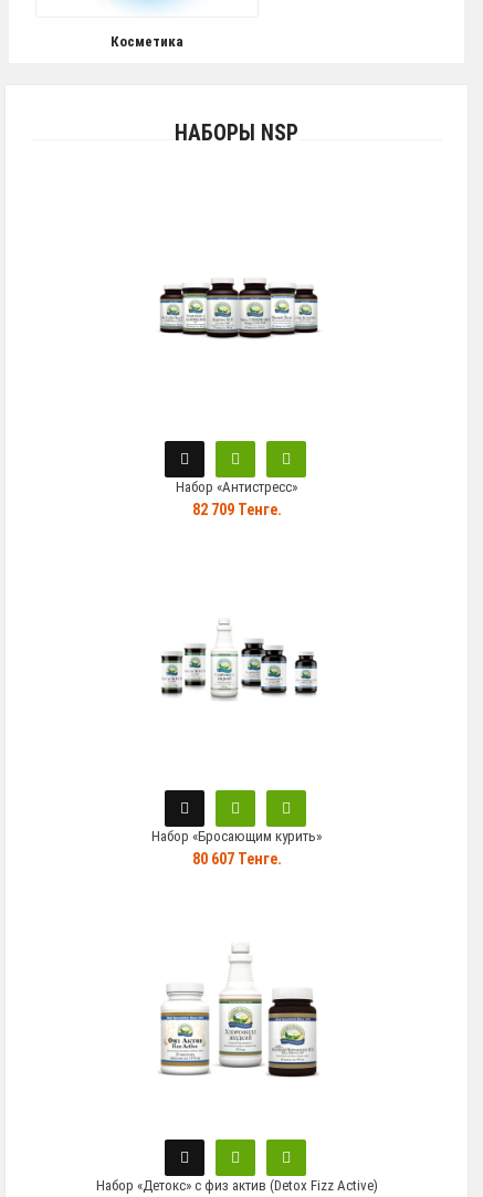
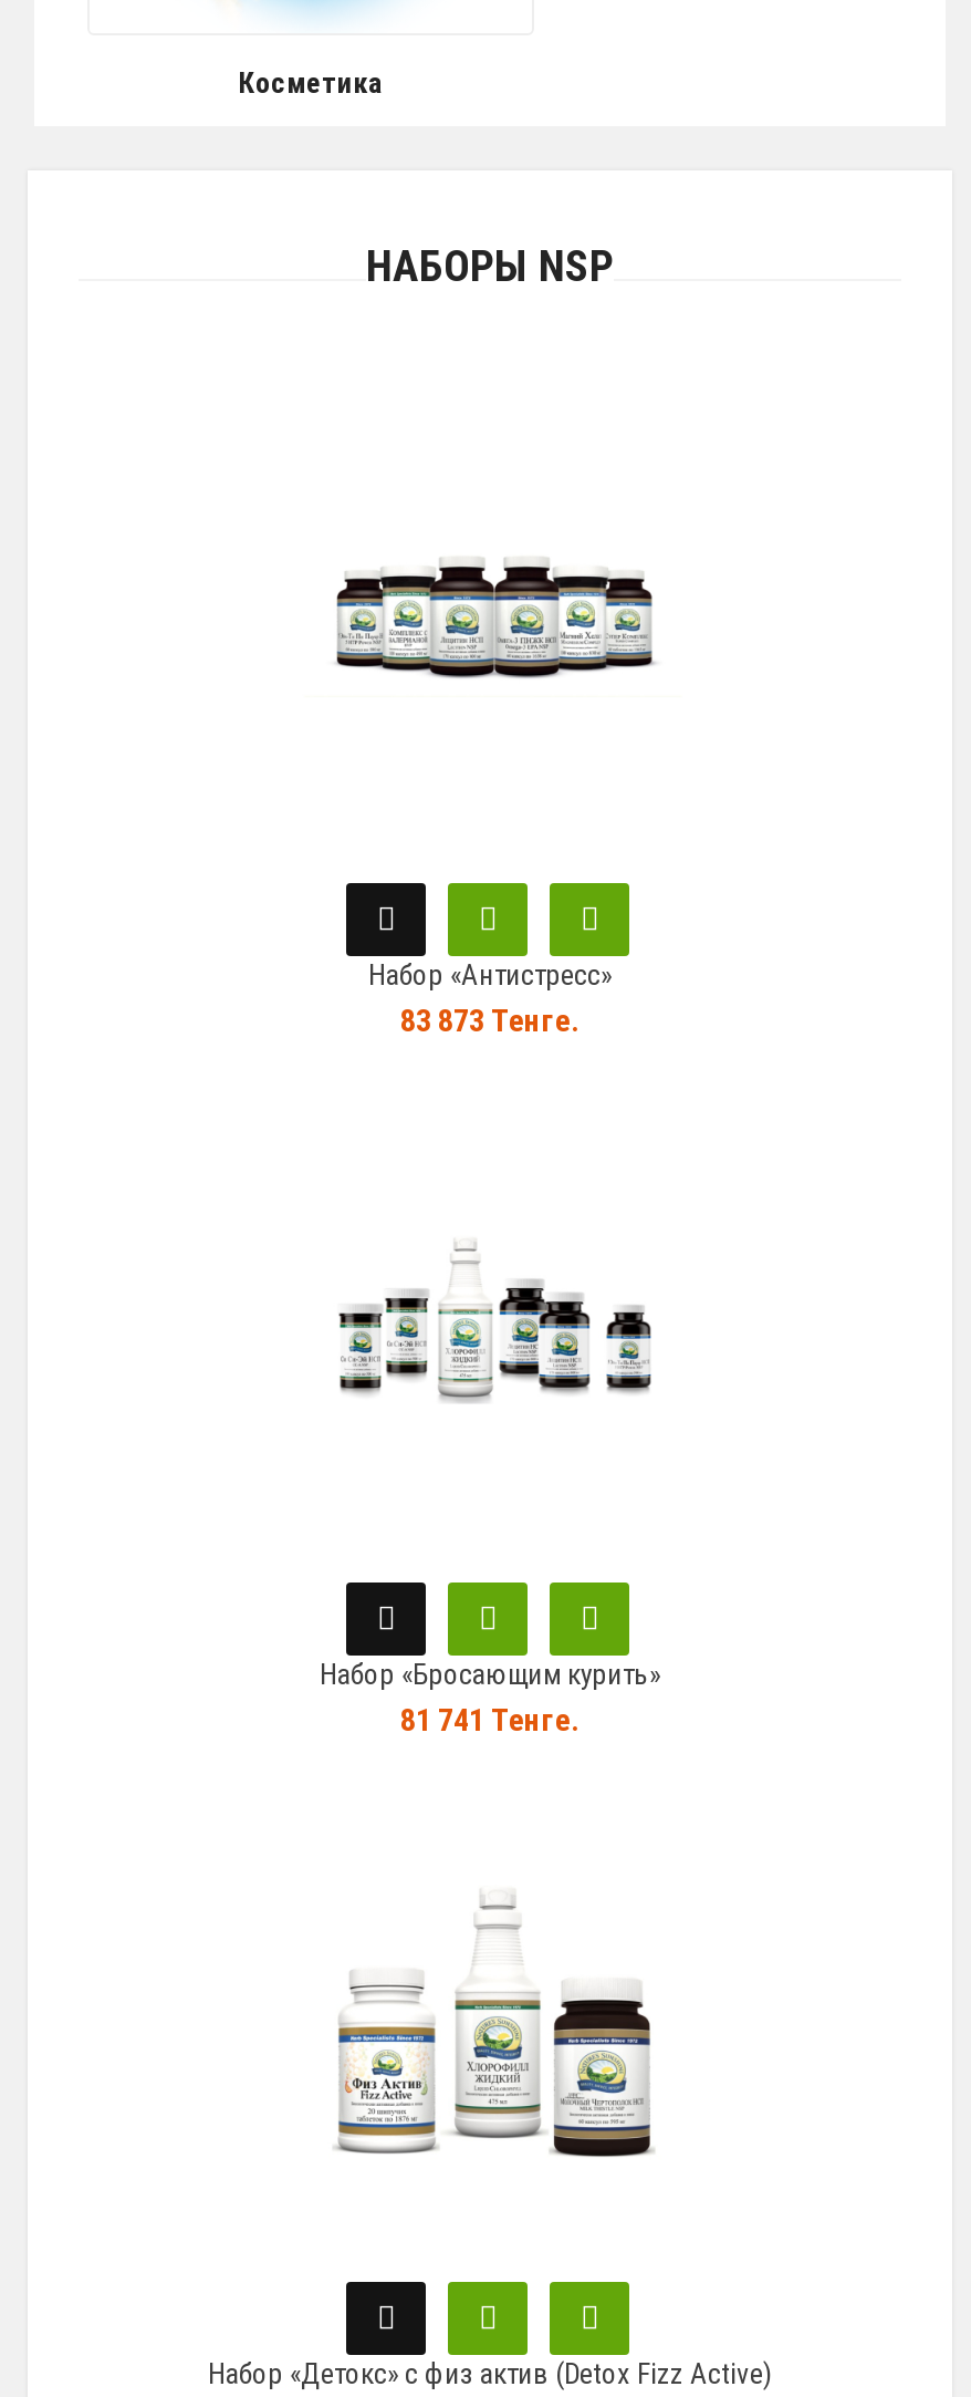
[192,501,281,518] 82 709 Тенге. -> [400,1002,580,1038] 83 873 Тенге.
[192,850,281,868] 80 607 Тенге. -> [400,1702,580,1737] 81 741 Тенге.

